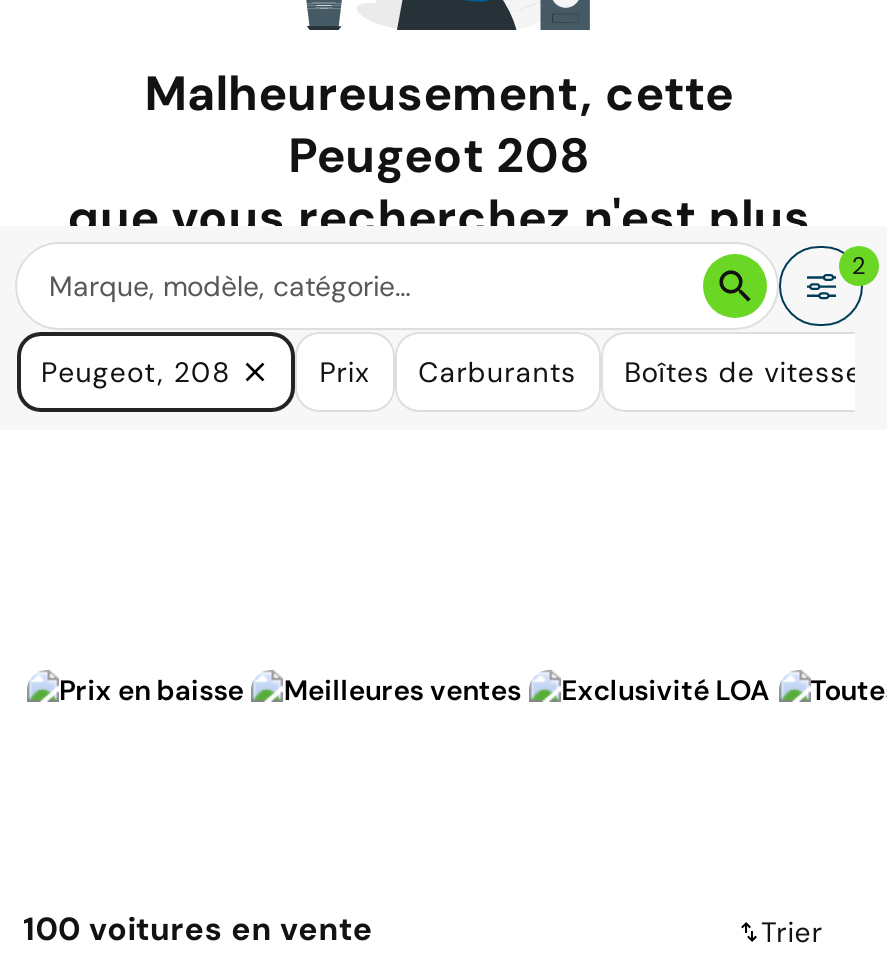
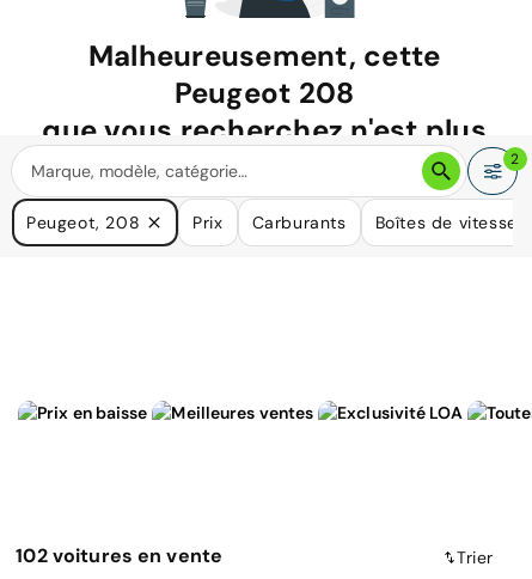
[23,909,373,951] 100 voitures en vente -> [16,543,222,569] 102 voitures en vente

